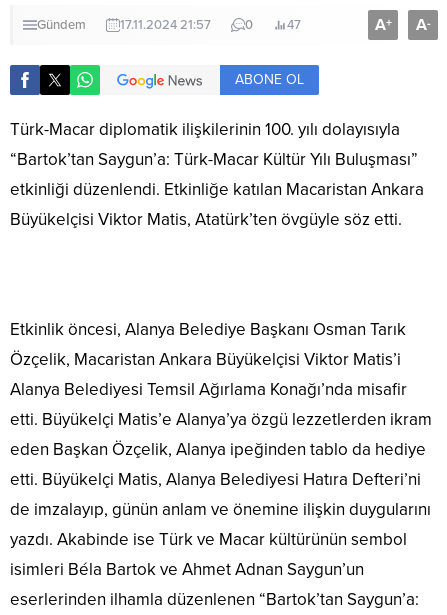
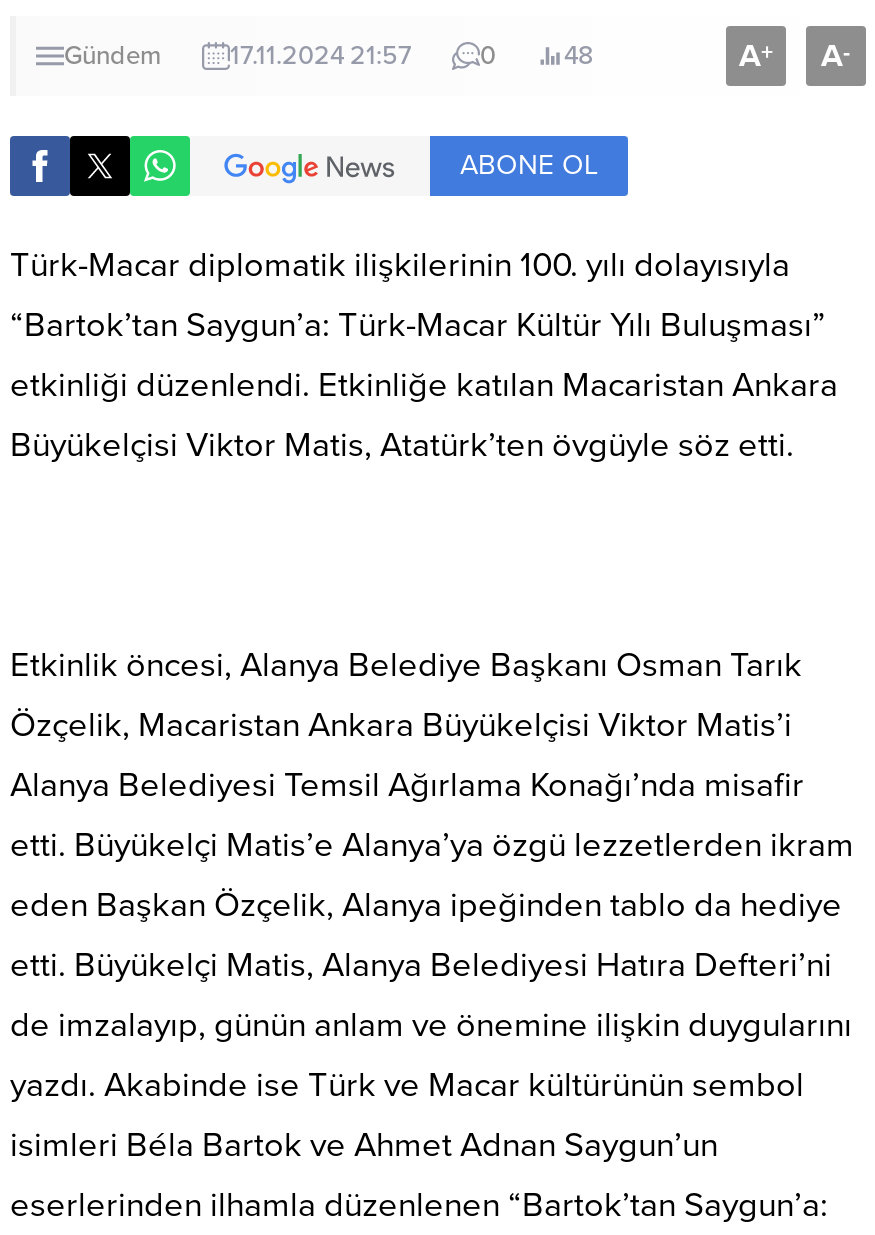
[287,17,301,33] 47 -> [564,40,594,72] 48

